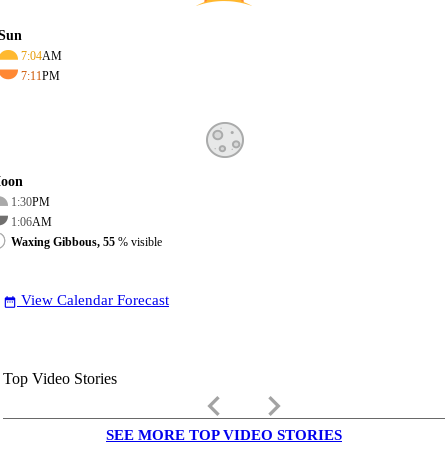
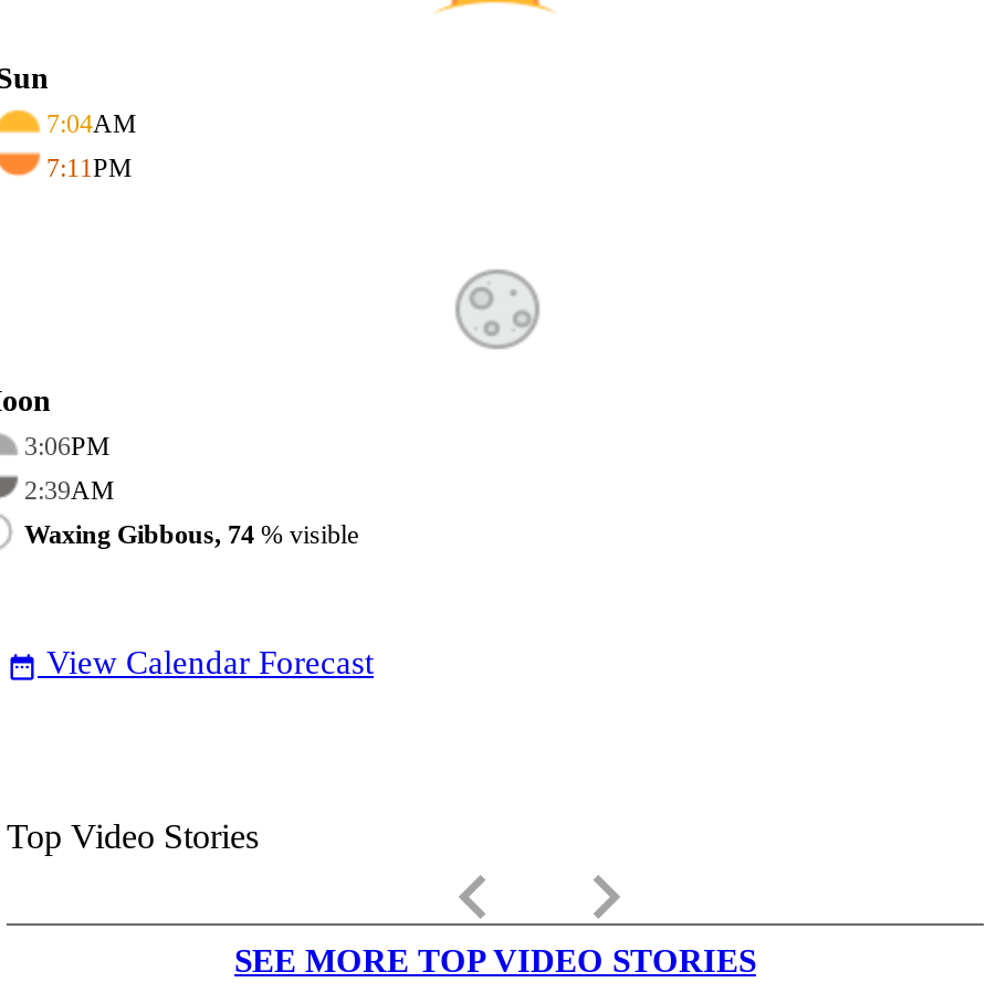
[11,195,50,209] 1:30PM -> [24,431,111,461] 3:06PM
[11,215,52,229] 1:06AM -> [24,475,115,506] 2:39AM
[11,235,162,249] Waxing Gibbous, 55% visible -> [24,519,358,550] Waxing Gibbous, 74% visible

